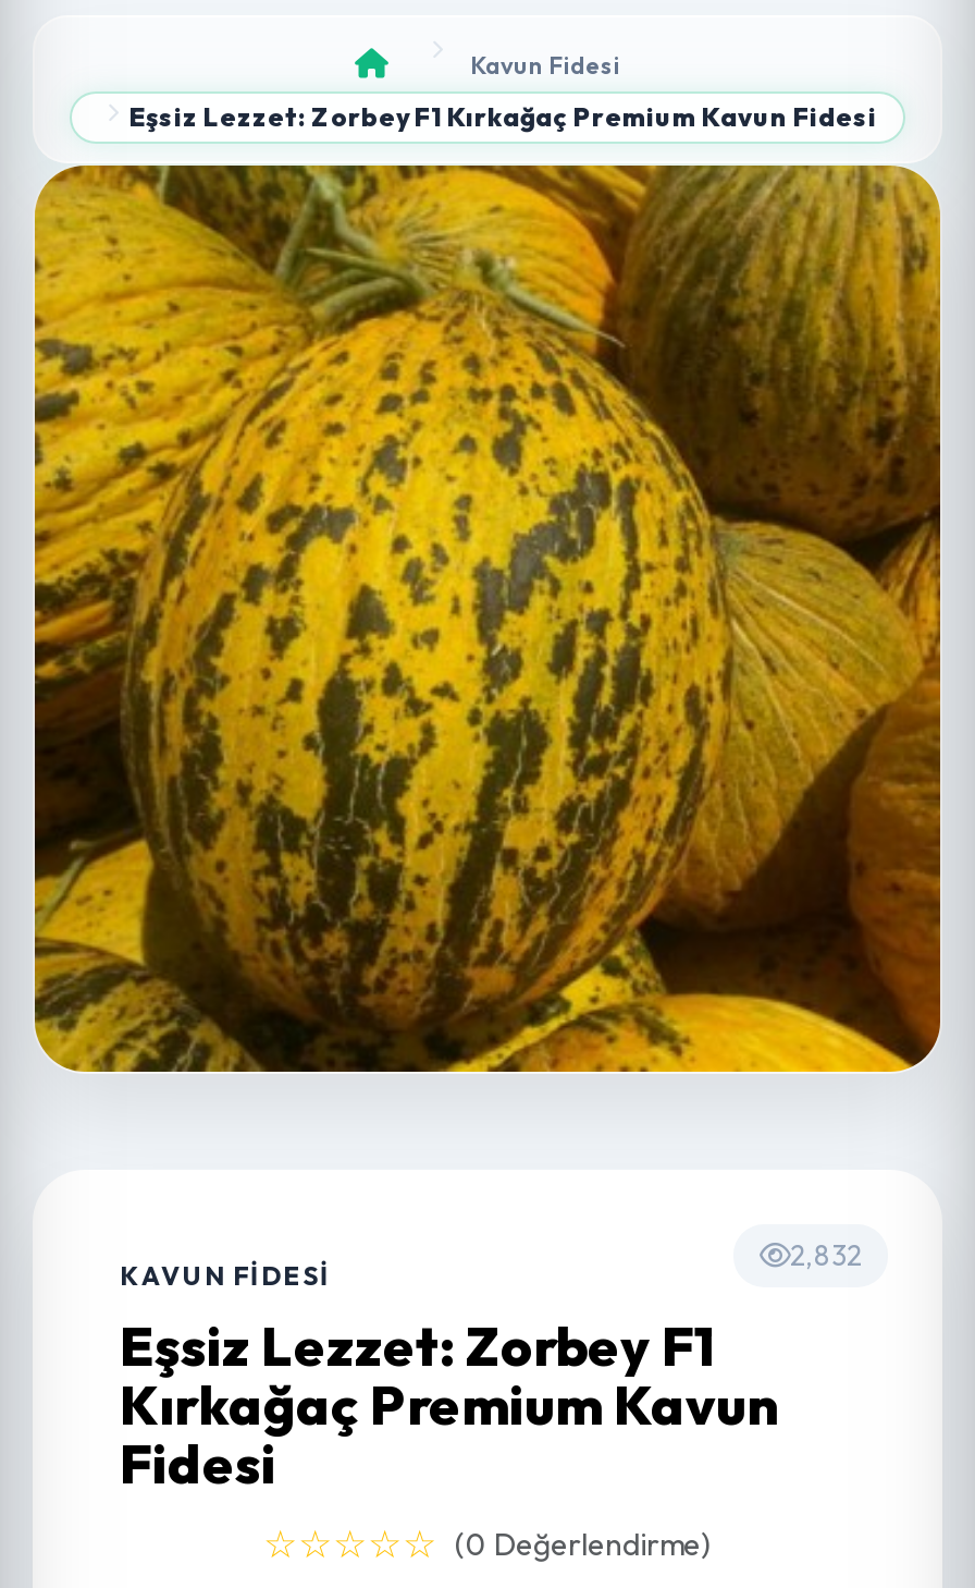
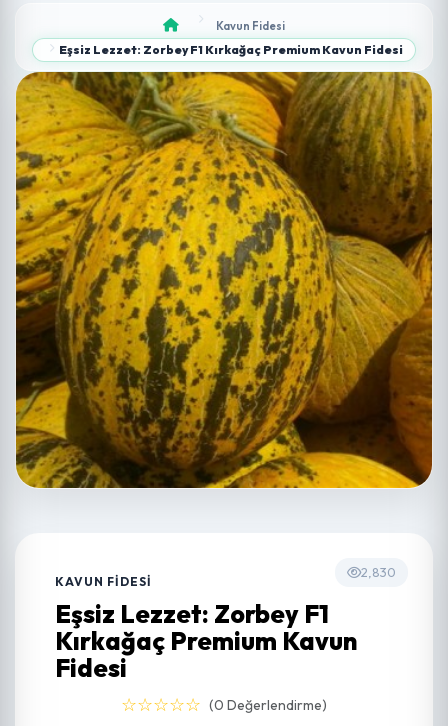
[790,1237,862,1272] 2,832 -> [361,564,396,580] 2,830

